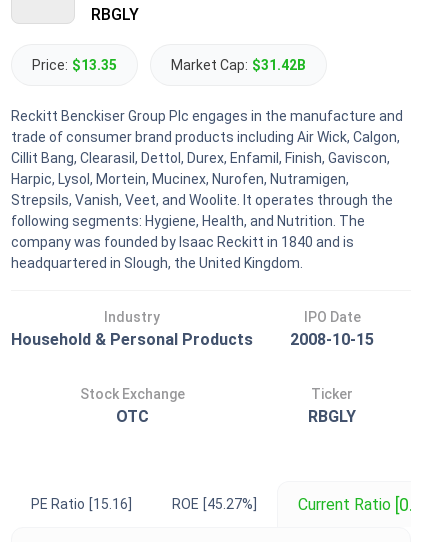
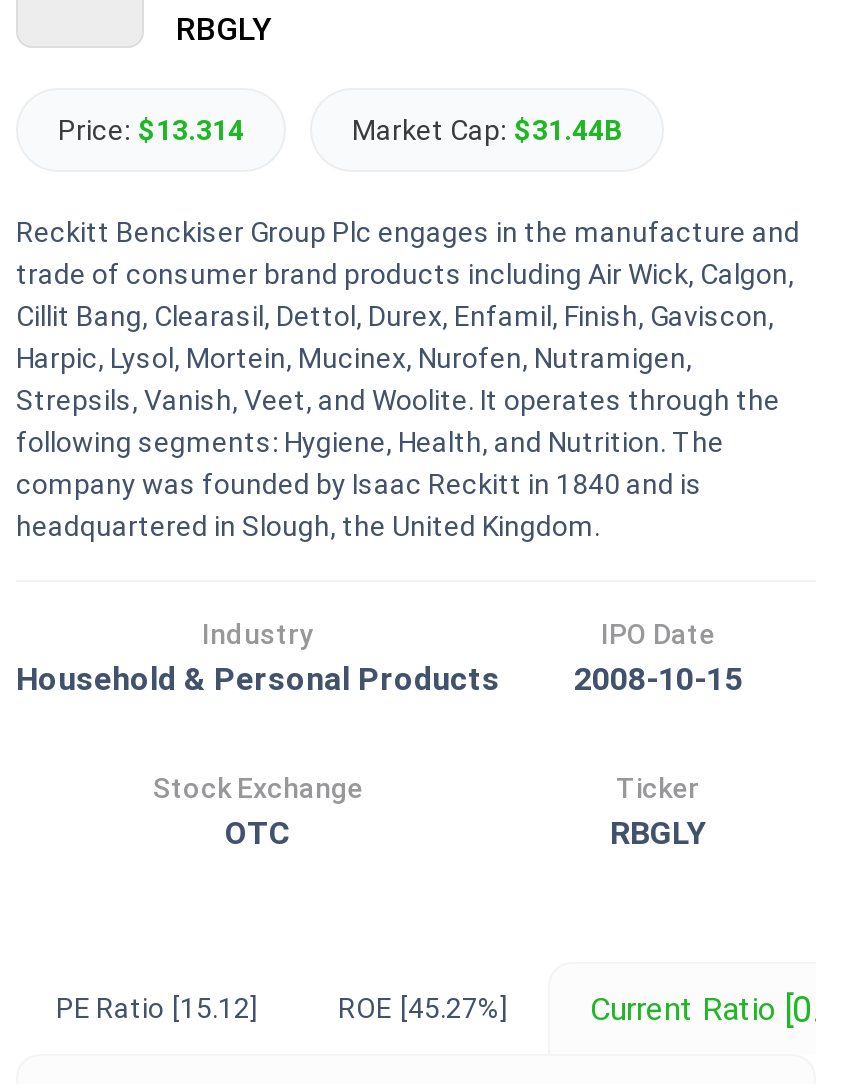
[32,57,117,73] Price: $13.35 -> [58,114,244,146] Price: $13.314
[171,57,306,73] Market Cap: $31.42B -> [352,114,622,146] Market Cap: $31.44B
[31,496,132,512] PE Ratio [15.16] -> [56,992,258,1024] PE Ratio [15.12]

